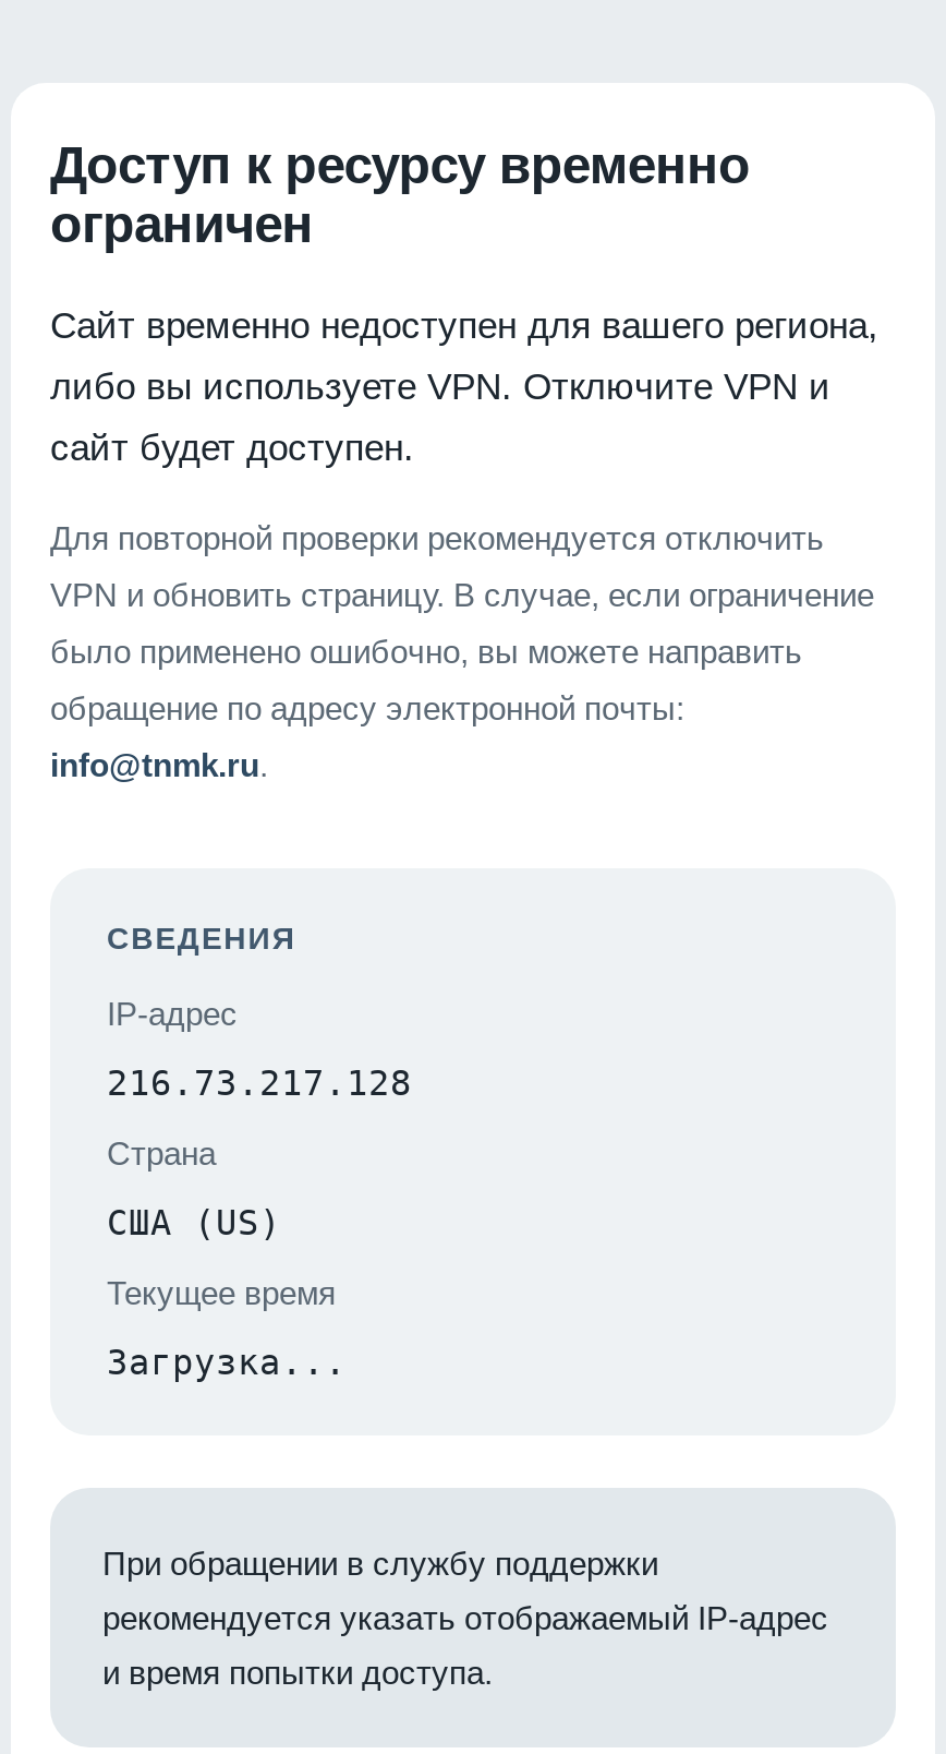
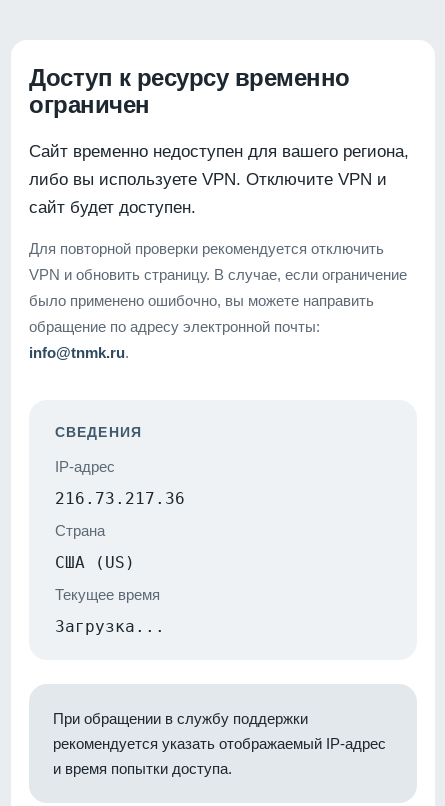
[107,1061,412,1103] 216.73.217.128 -> [55,488,185,507] 216.73.217.36

